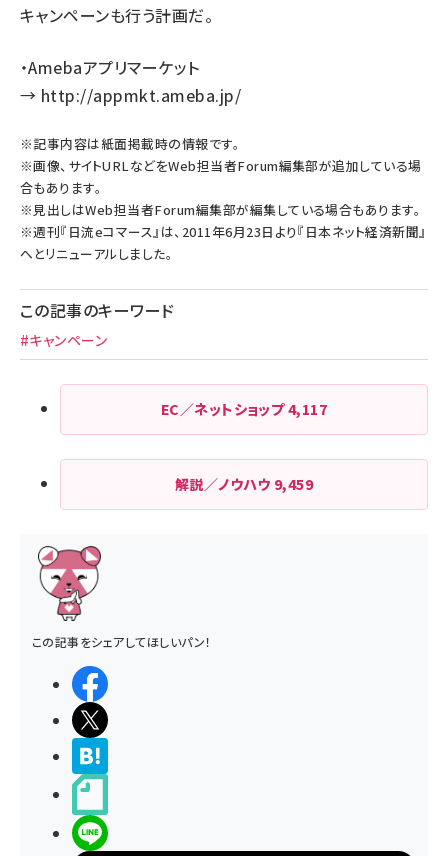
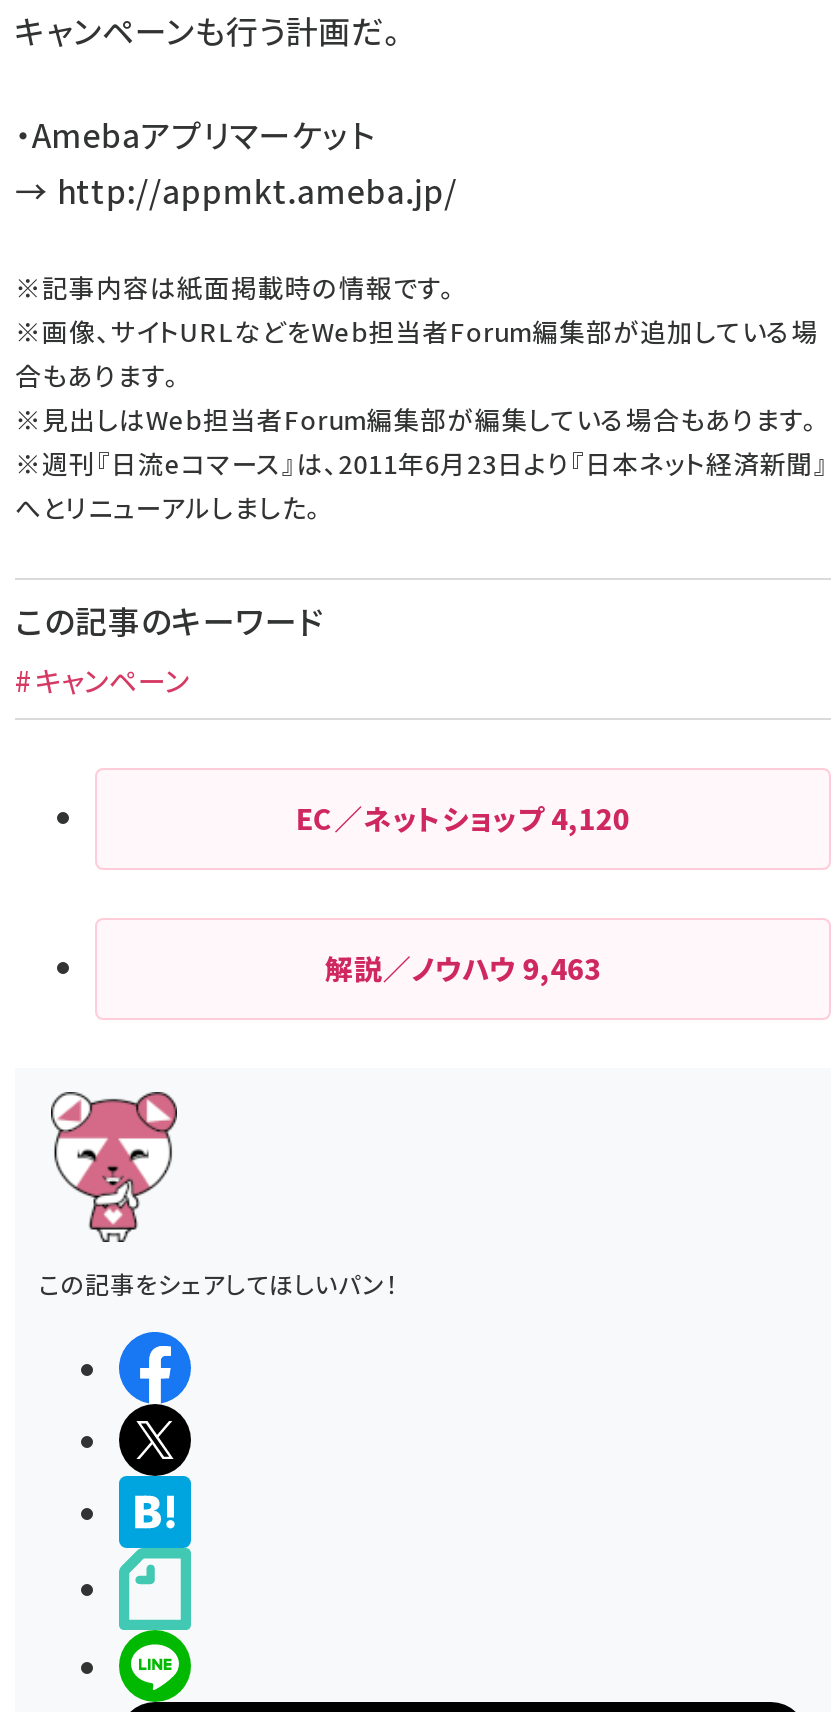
[161,399,327,419] EC／ネットショップ4,117 -> [296,798,630,838] EC／ネットショップ4,120
[175,474,313,494] 解説／ノウハウ9,459 -> [325,948,601,988] 解説／ノウハウ9,463

